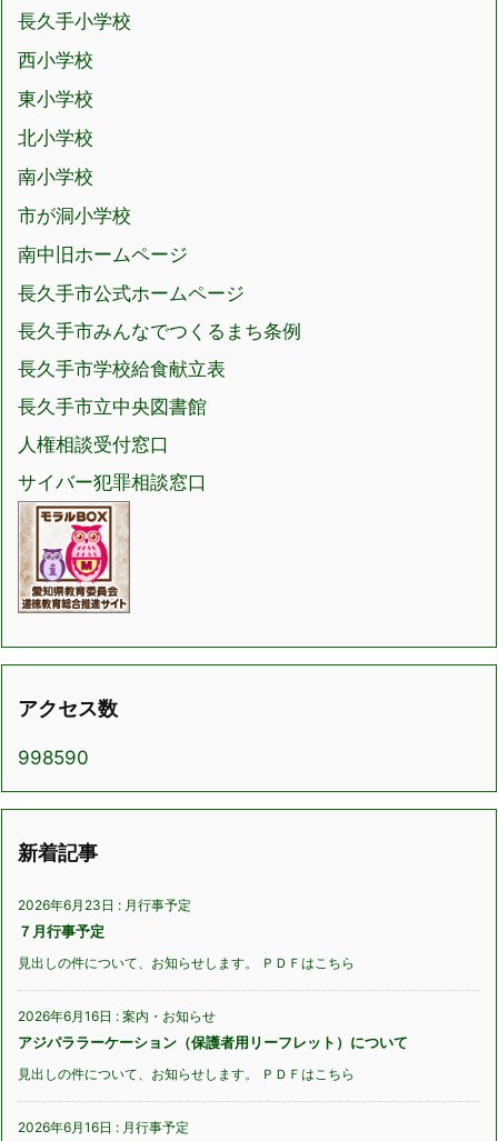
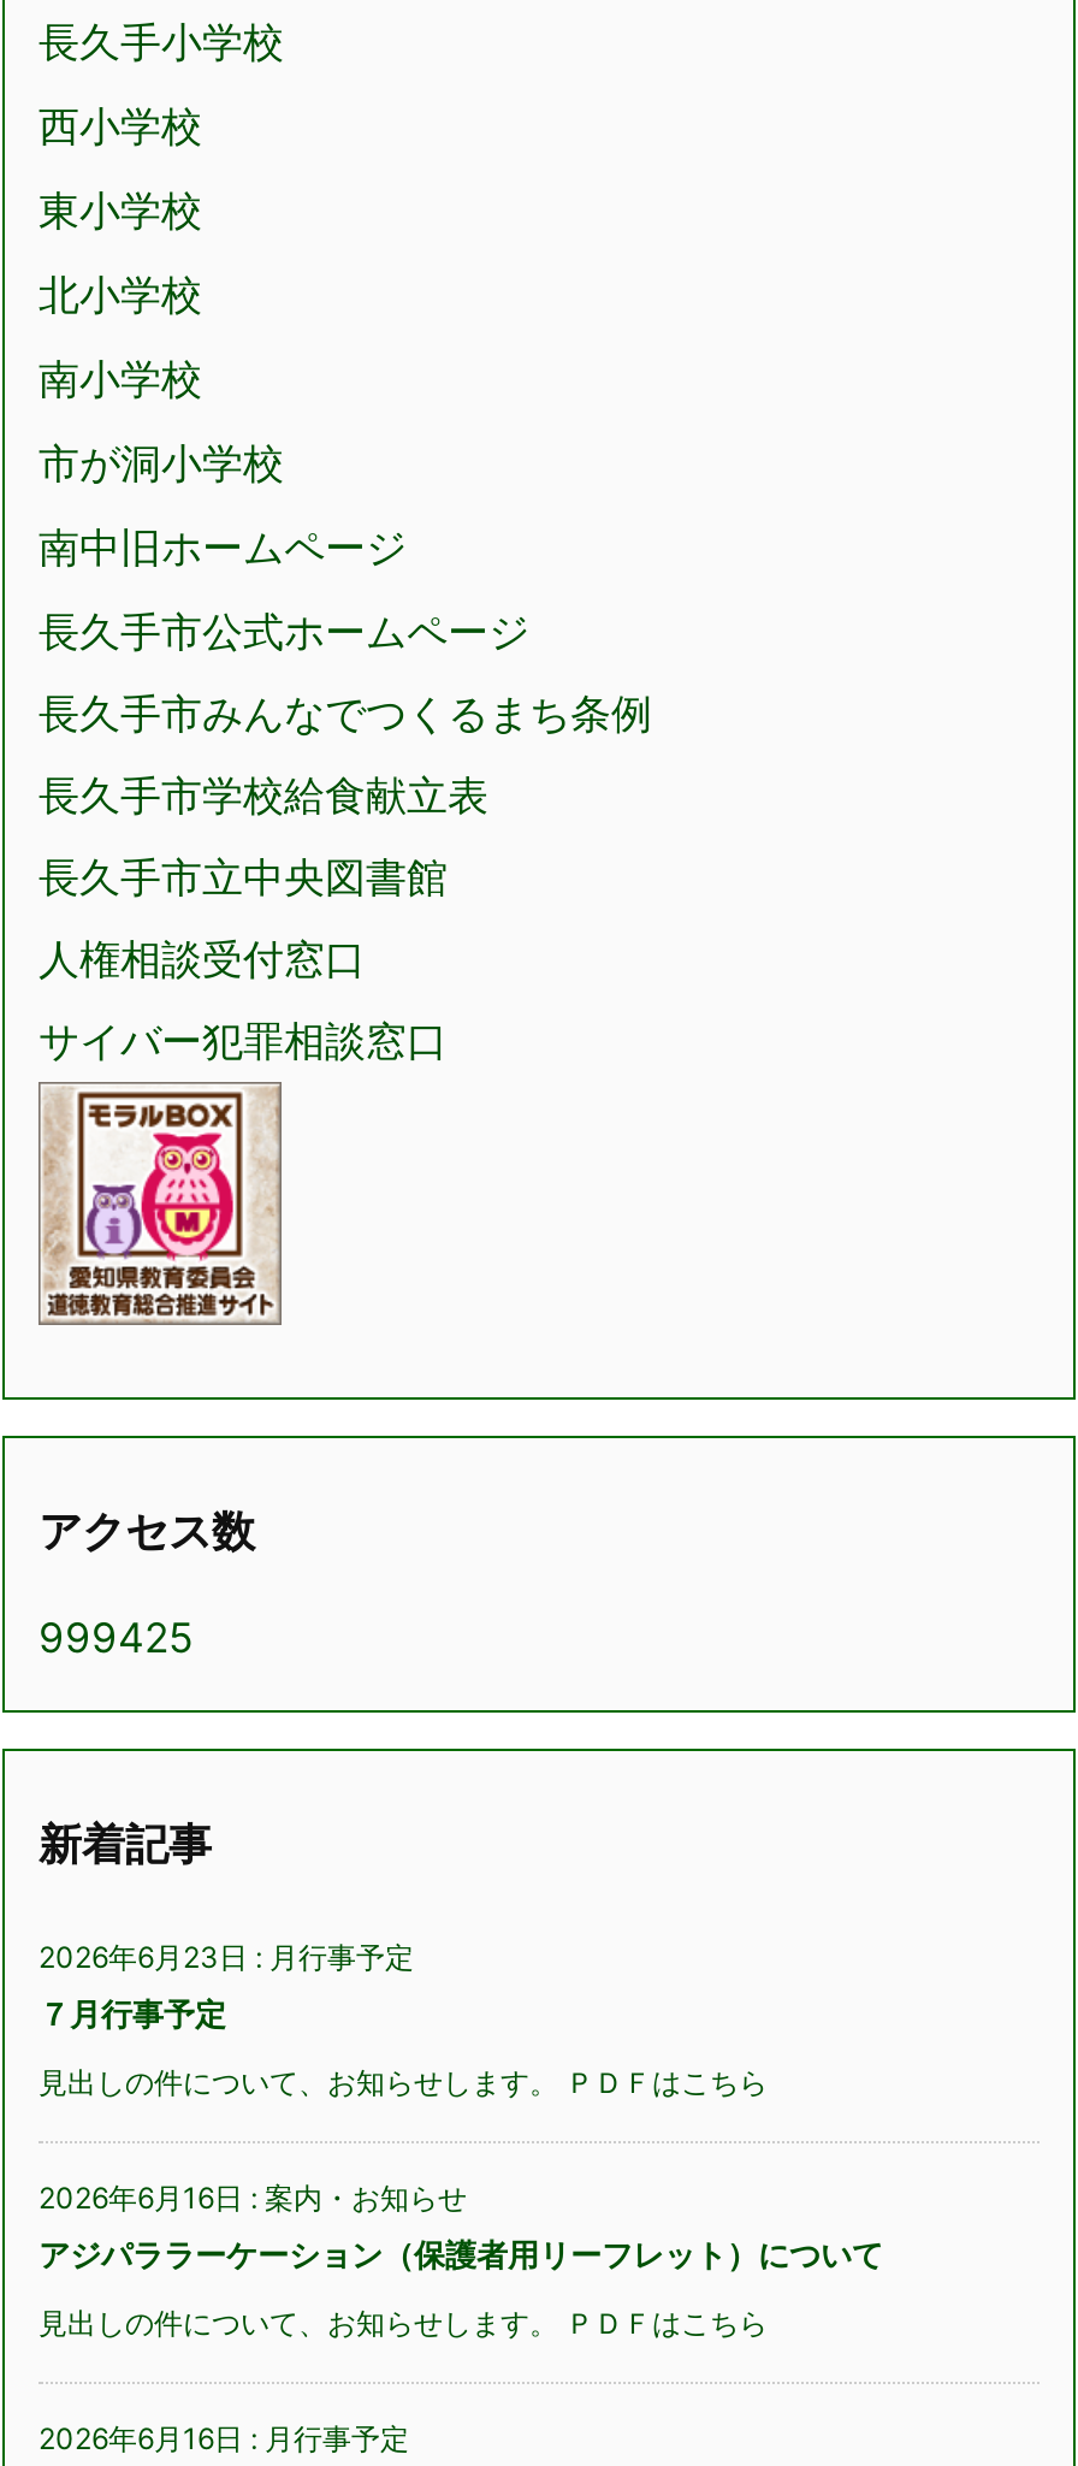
[18,746,89,768] 998590 -> [38,1613,192,1661] 999425

